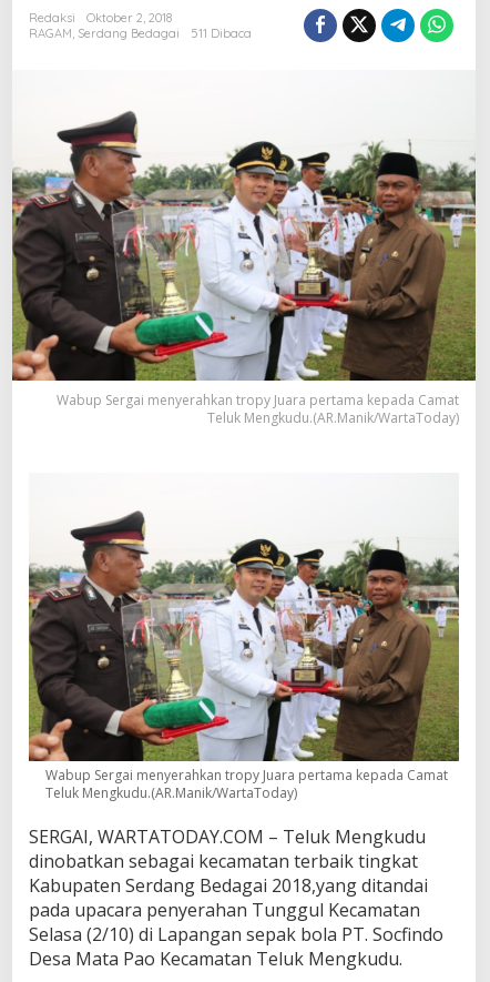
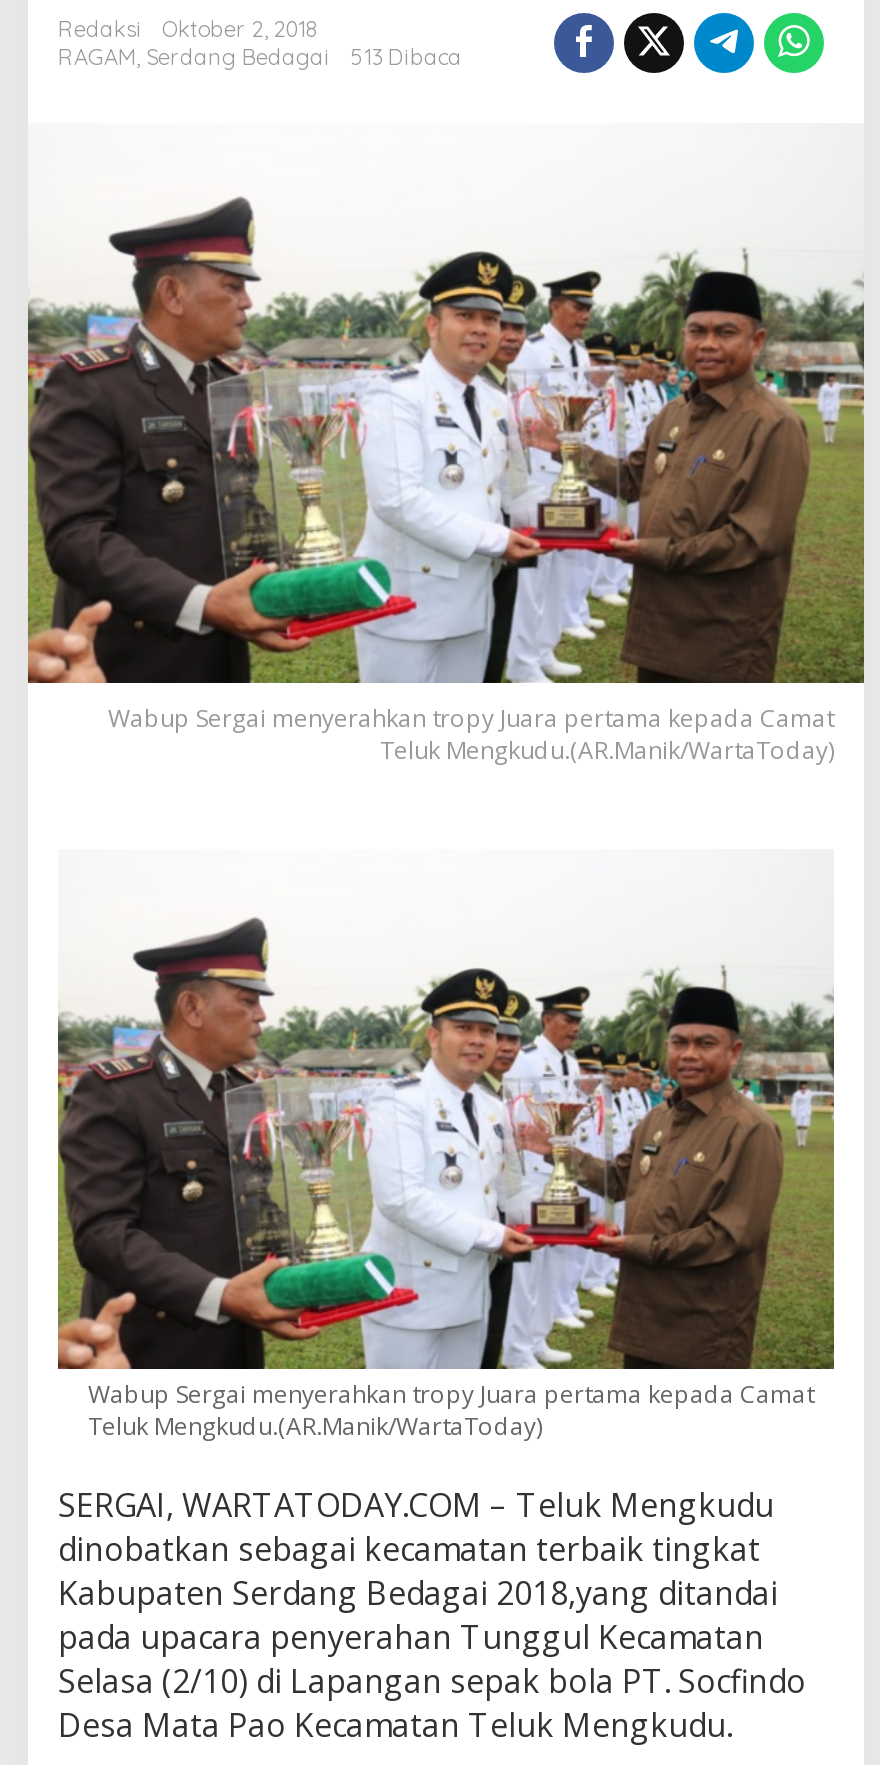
[29,26,252,41] RAGAM, Serdang Bedagai 511 Dibaca -> [58,43,462,71] RAGAM, Serdang Bedagai 513 Dibaca

